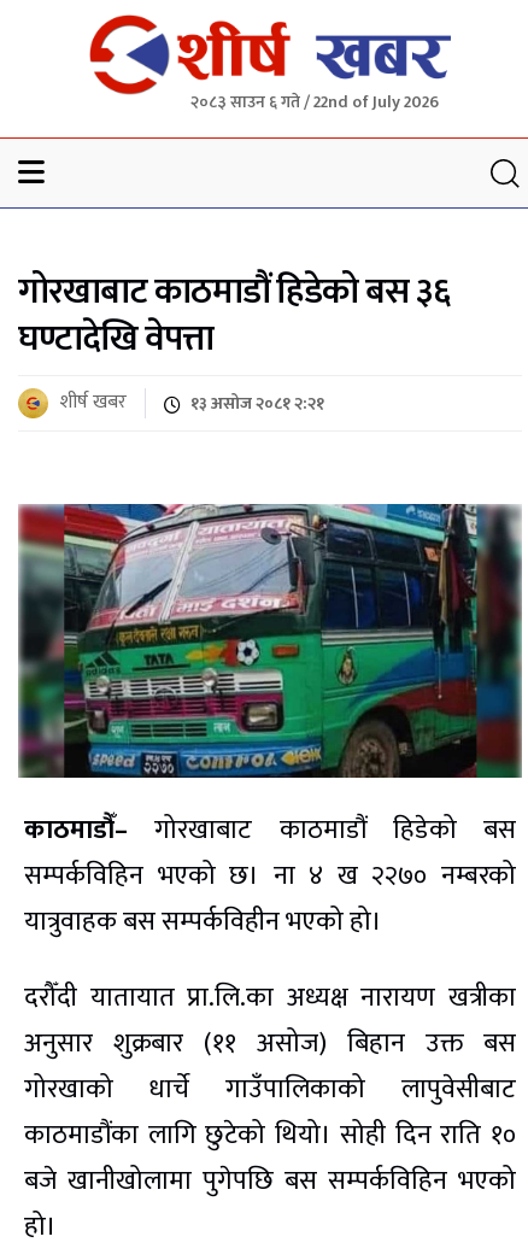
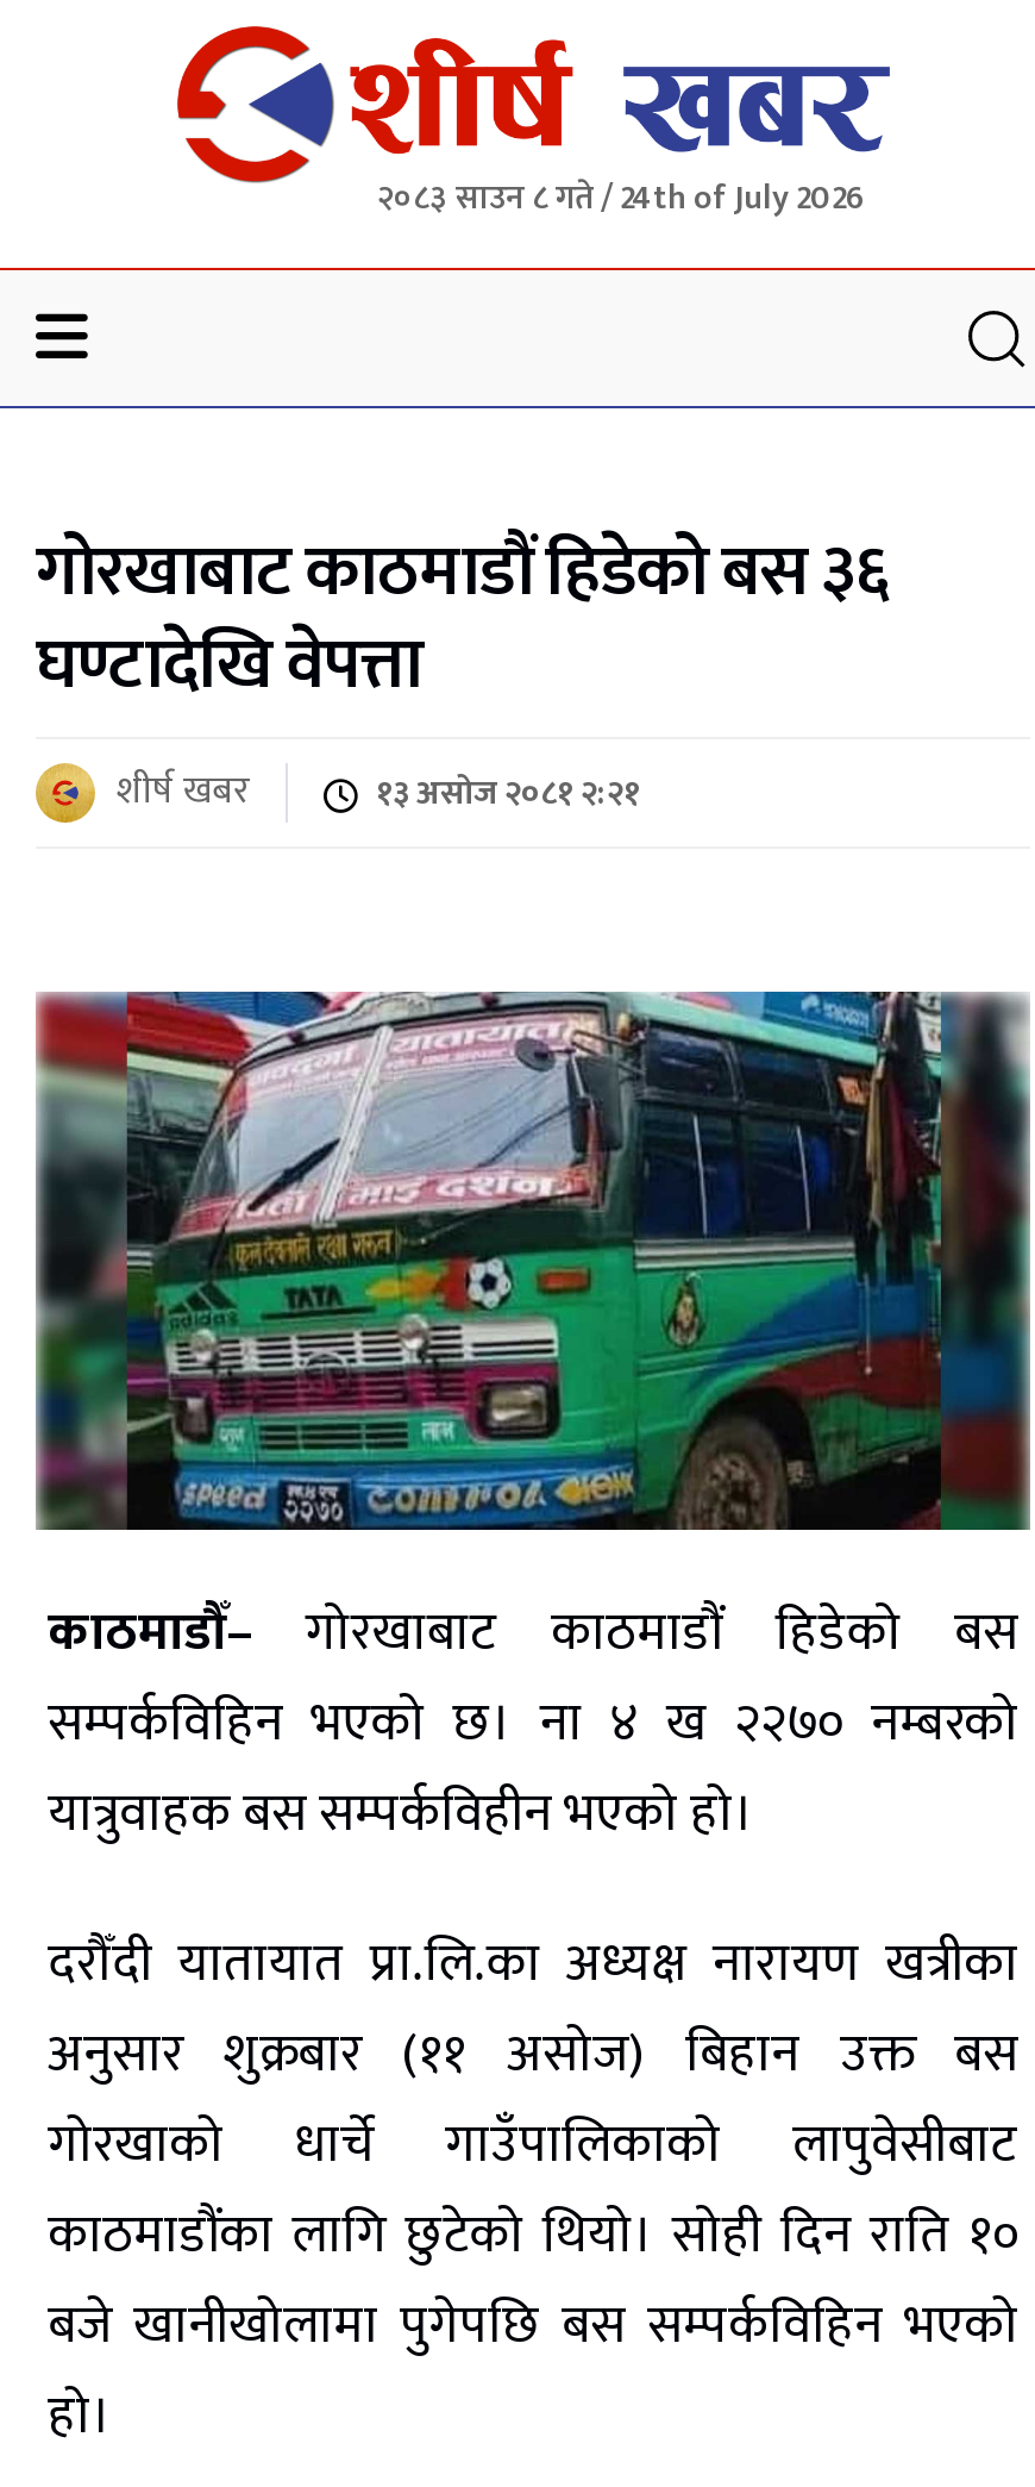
[190,88,439,116] २०८३ साउन ६ गते / 22nd of July 2026 -> [377,170,865,225] २०८३ साउन ८ गते / 24th of July 2026

